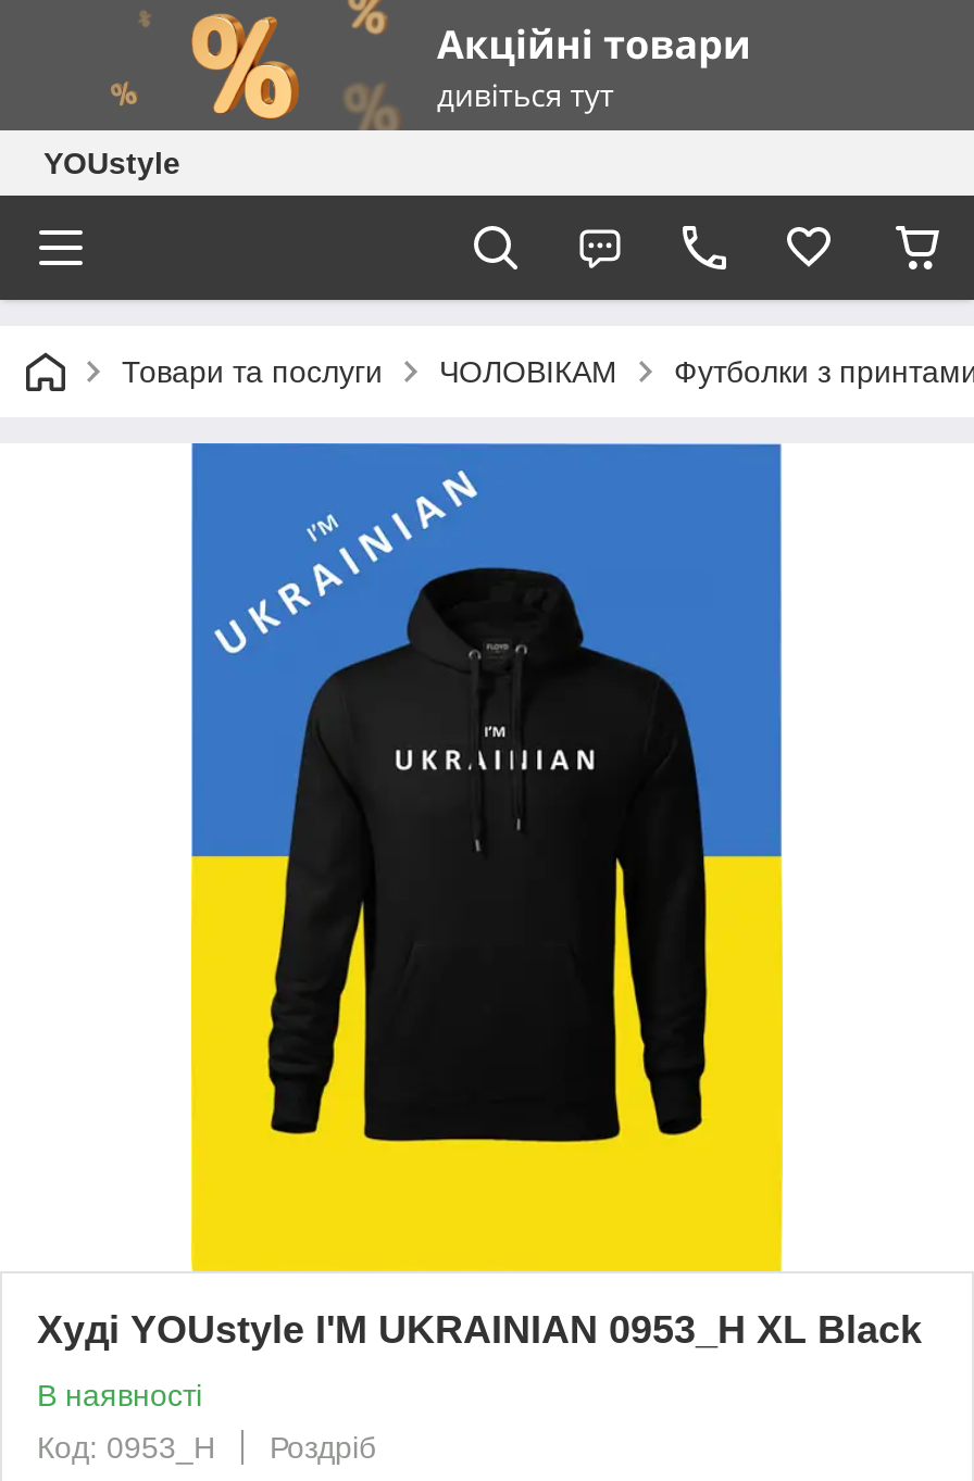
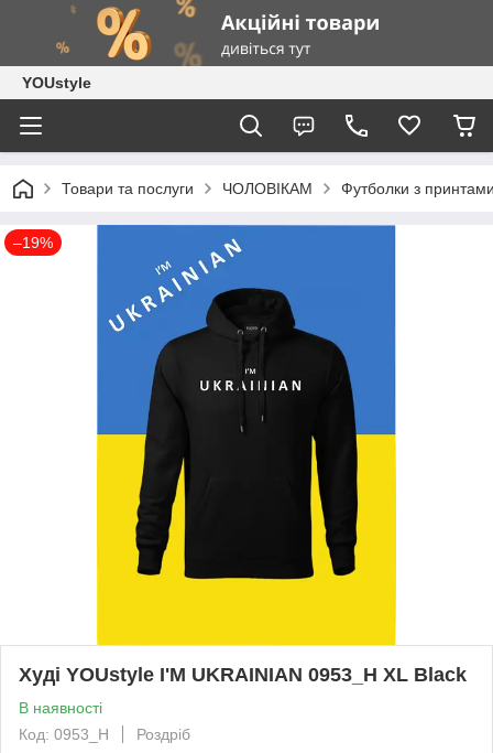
none -> [13,234,53,251] –19%

